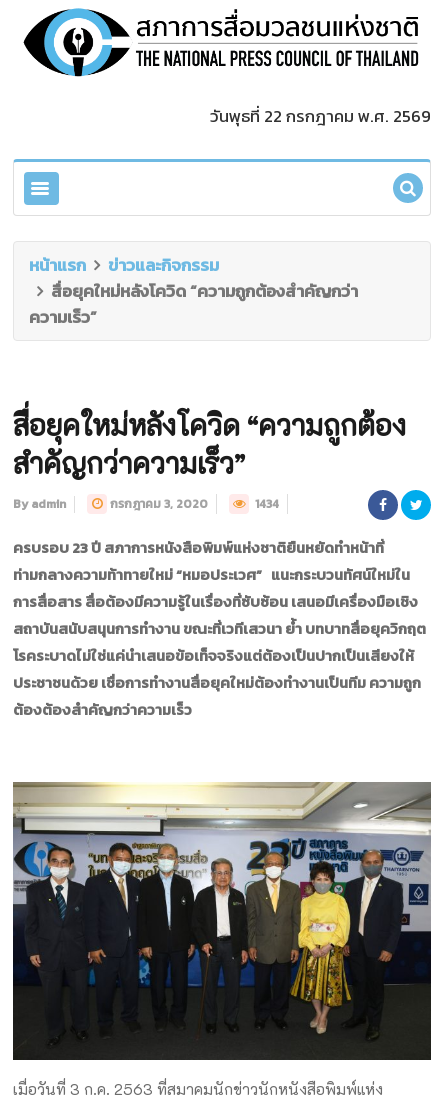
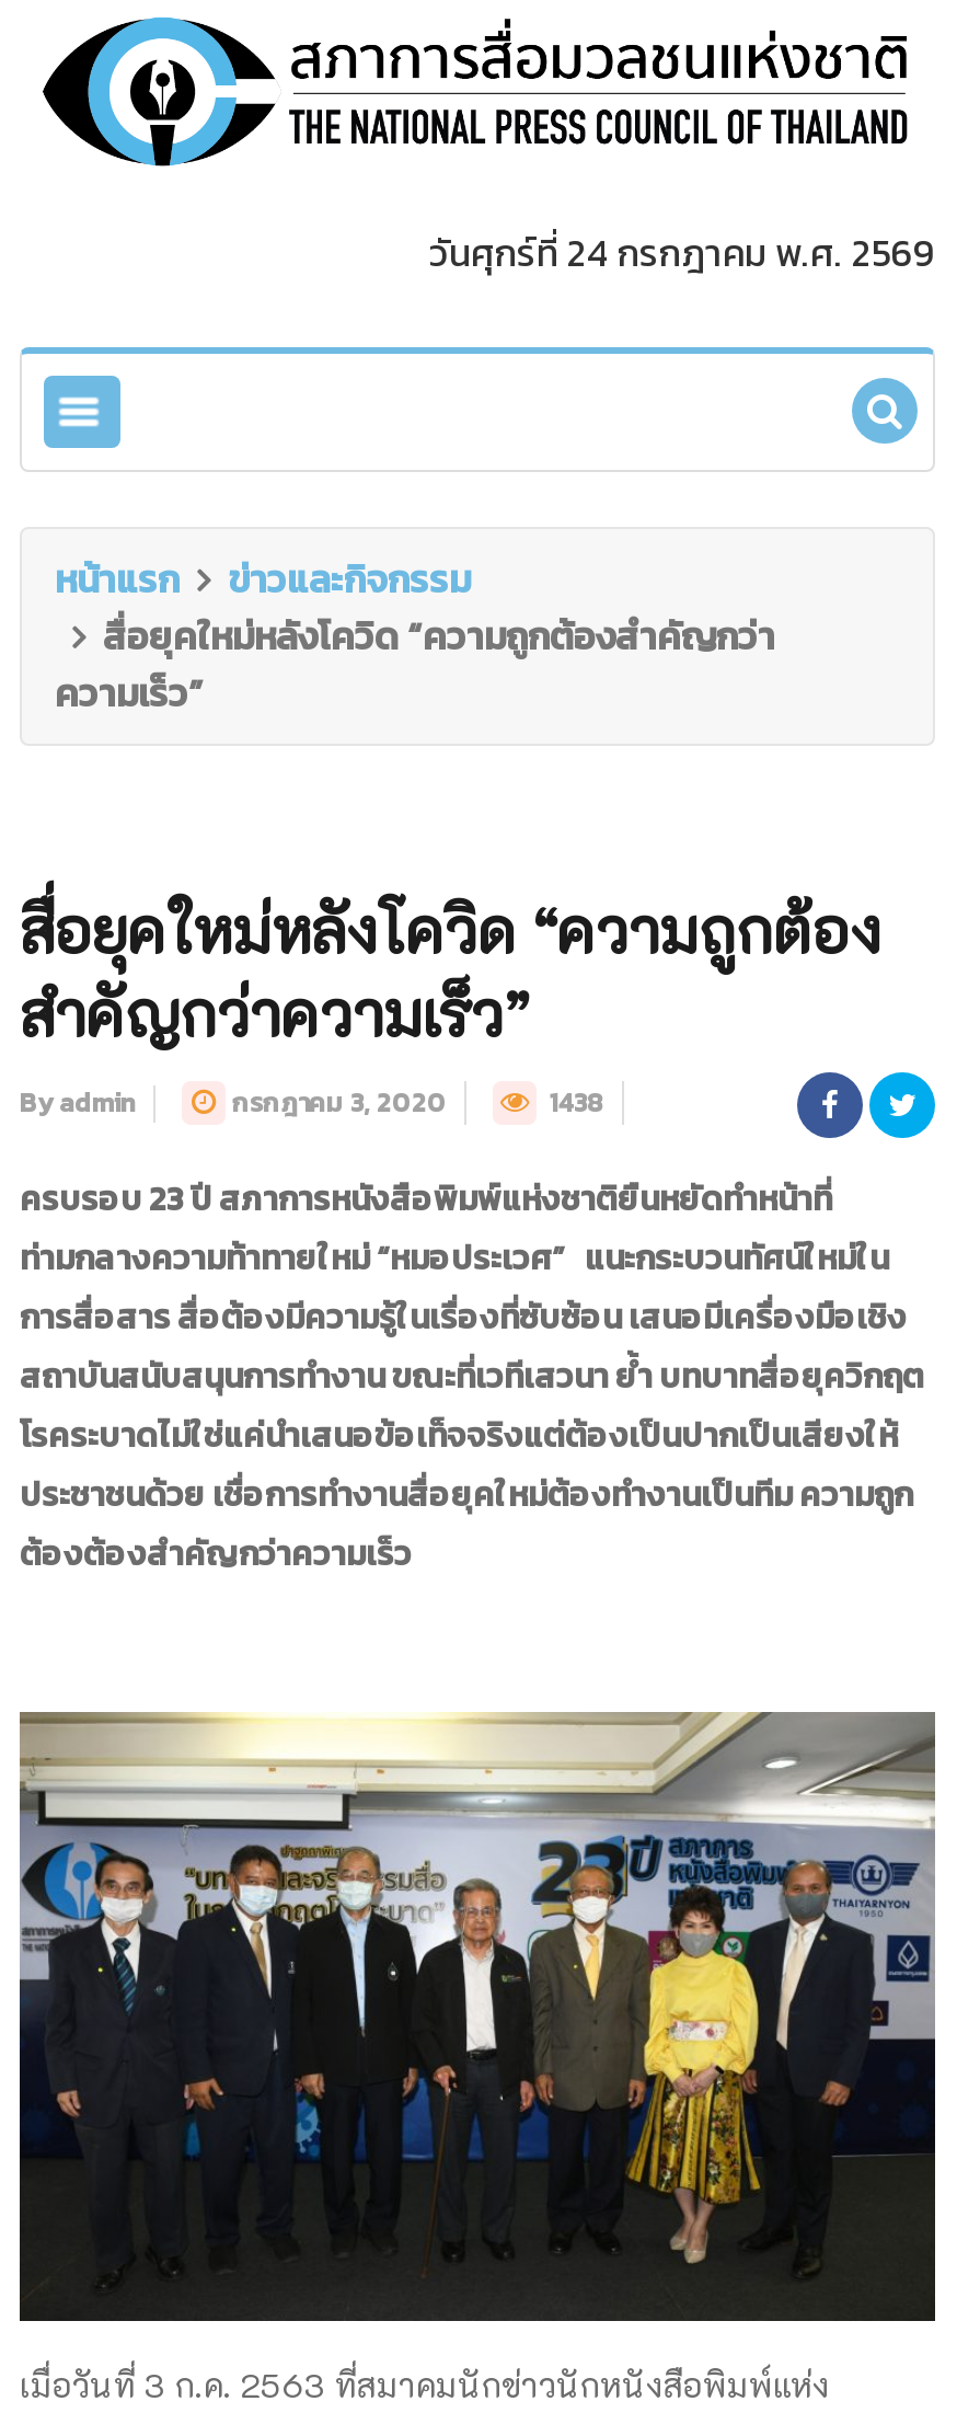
[210,103,431,129] วันพุธที่ 22 กรกฎาคม พ.ศ. 2569 -> [429,224,935,281] วันศุกร์ที่ 24 กรกฎาคม พ.ศ. 2569
[252,495,279,513] 1434 -> [543,1082,604,1122] 1438

